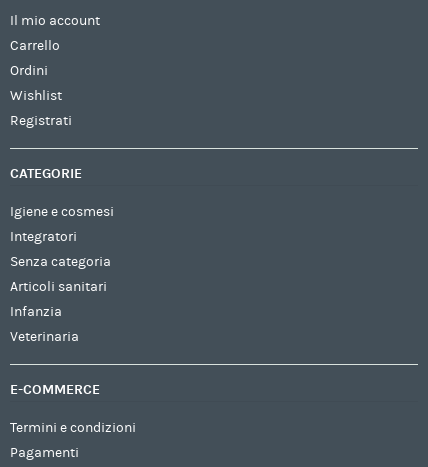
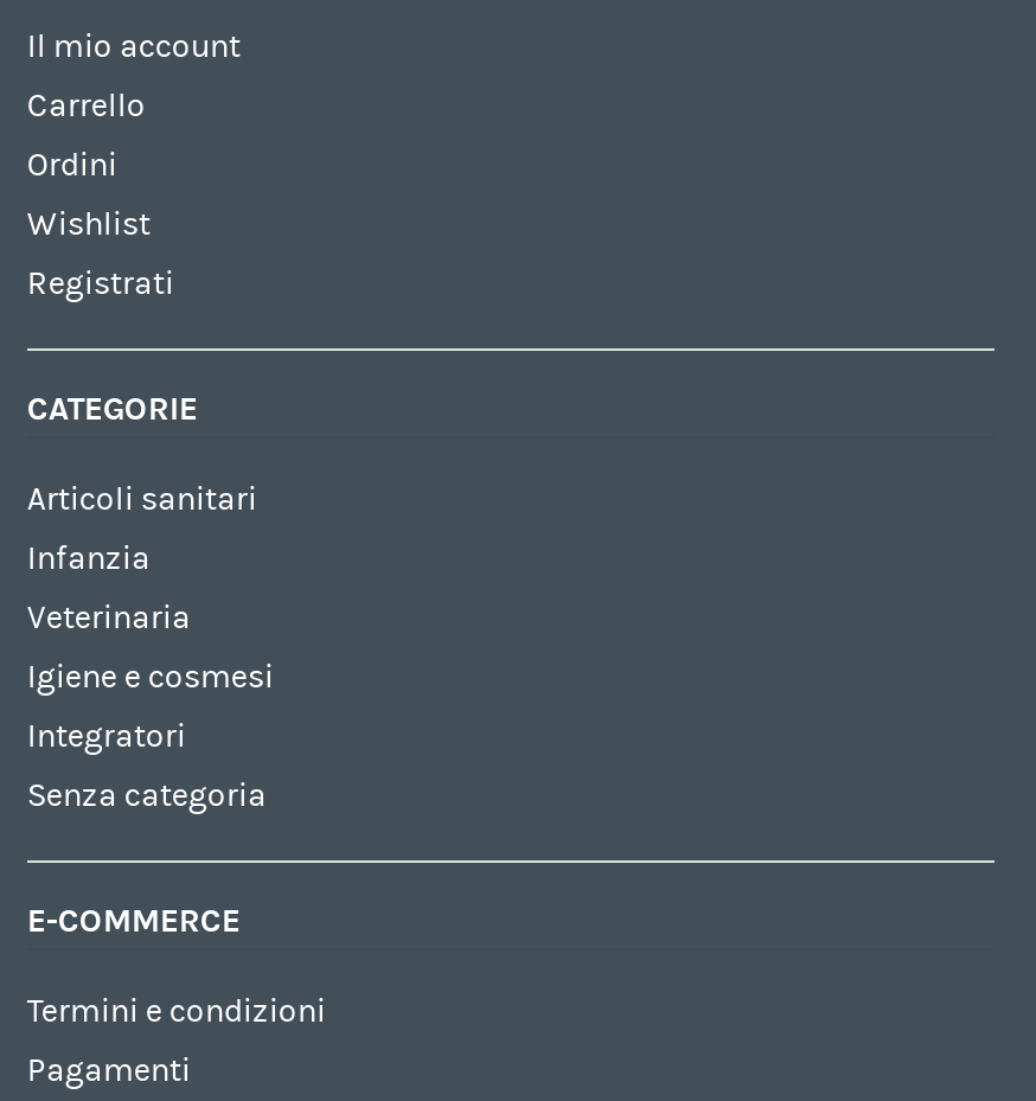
moved [10,204,114,270] -> [27,660,273,816]: Igiene e cosmesi | Integratori | Senza categoria
moved [10,279,107,345] -> [27,482,257,638]: Articoli sanitari | Infanzia | Veterinaria

